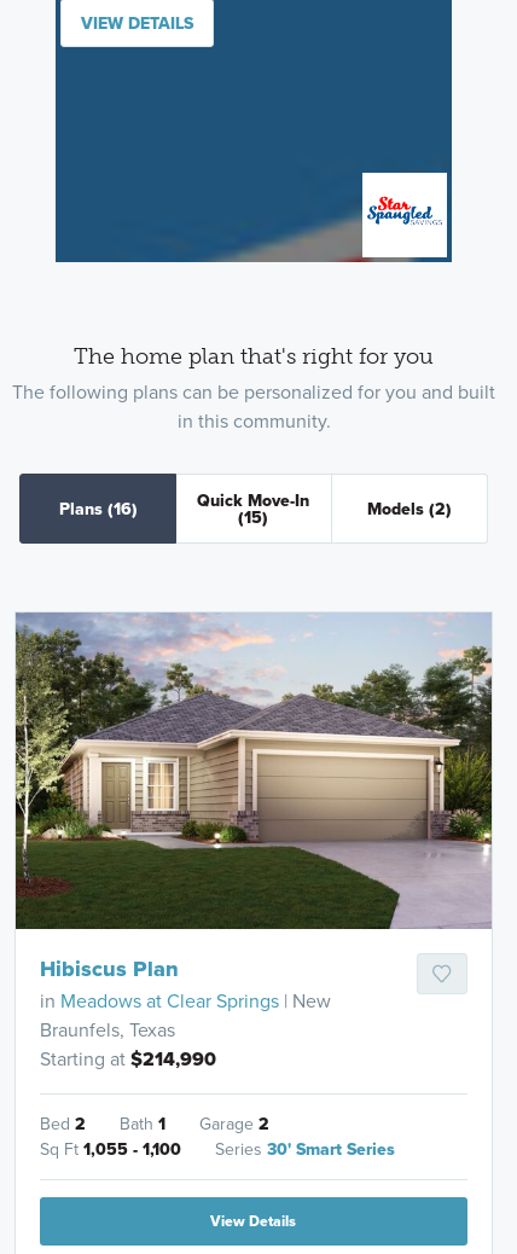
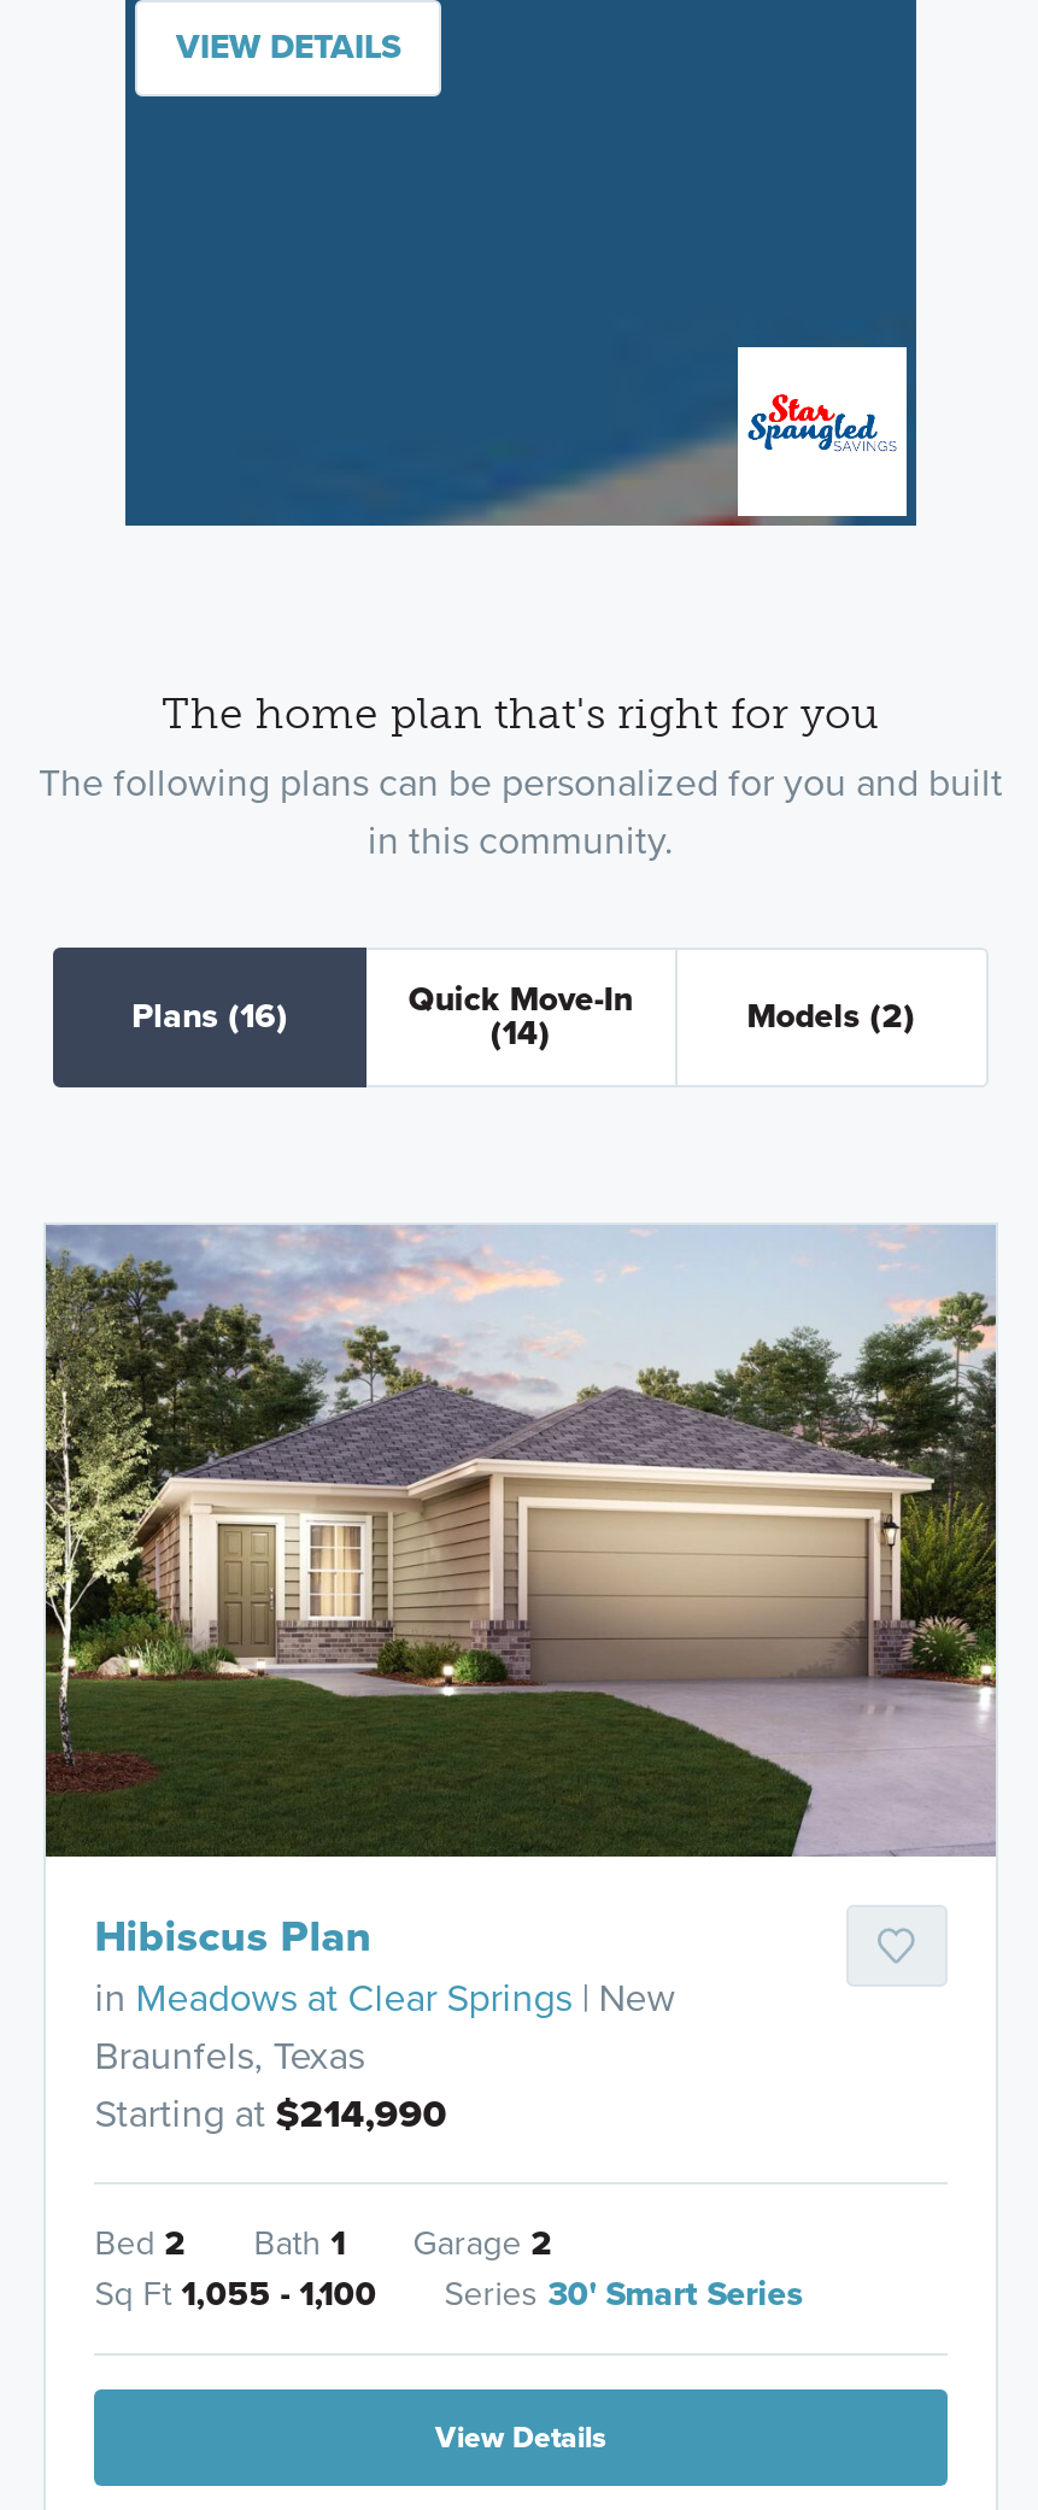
[238,505,269,529] (15) -> [490,1008,550,1058] (14)

